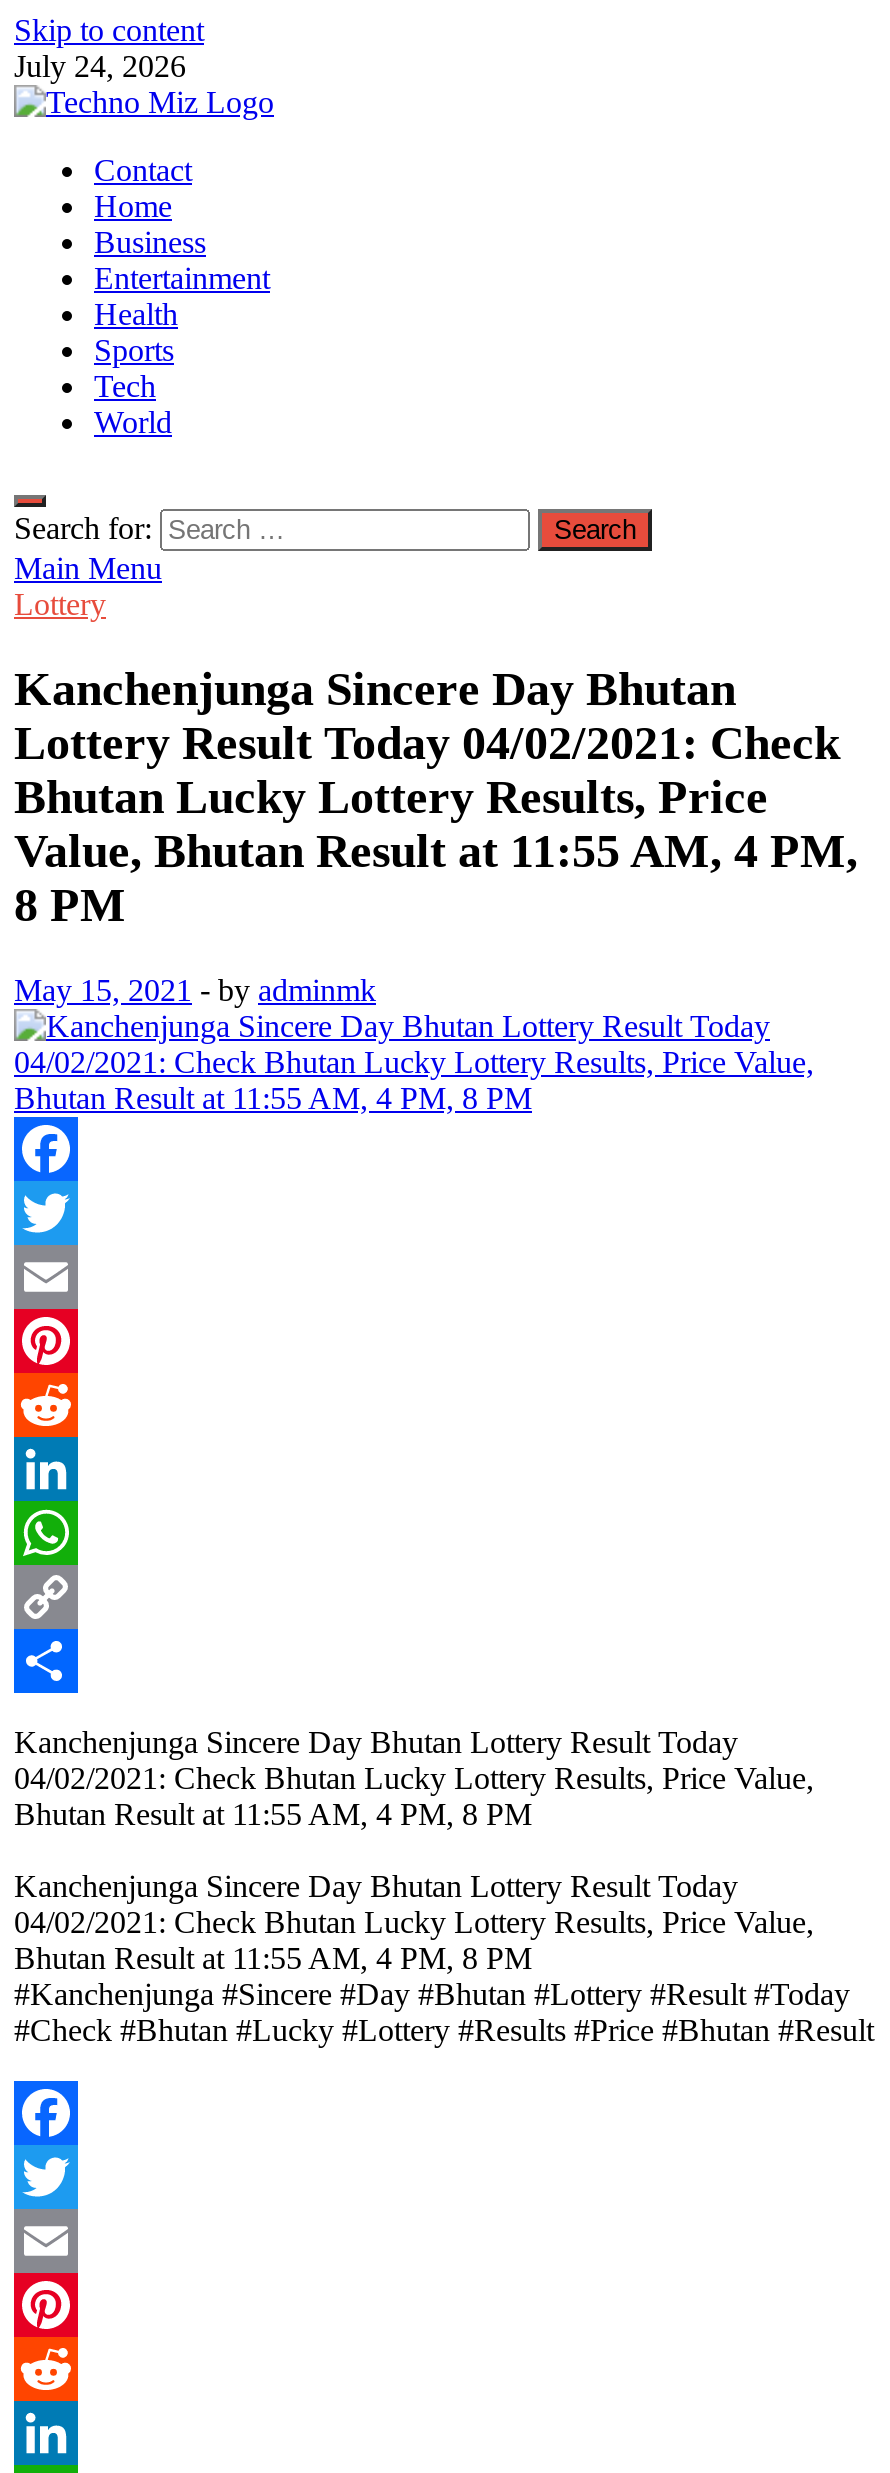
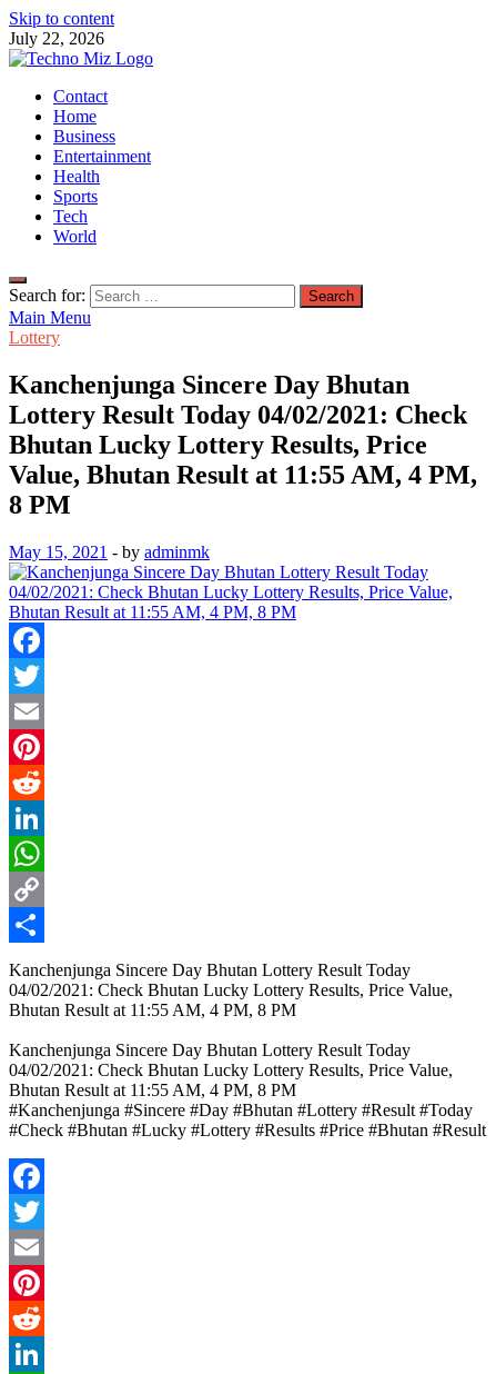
[14,49,186,83] July 24, 2026 -> [9,29,104,48] July 22, 2026

